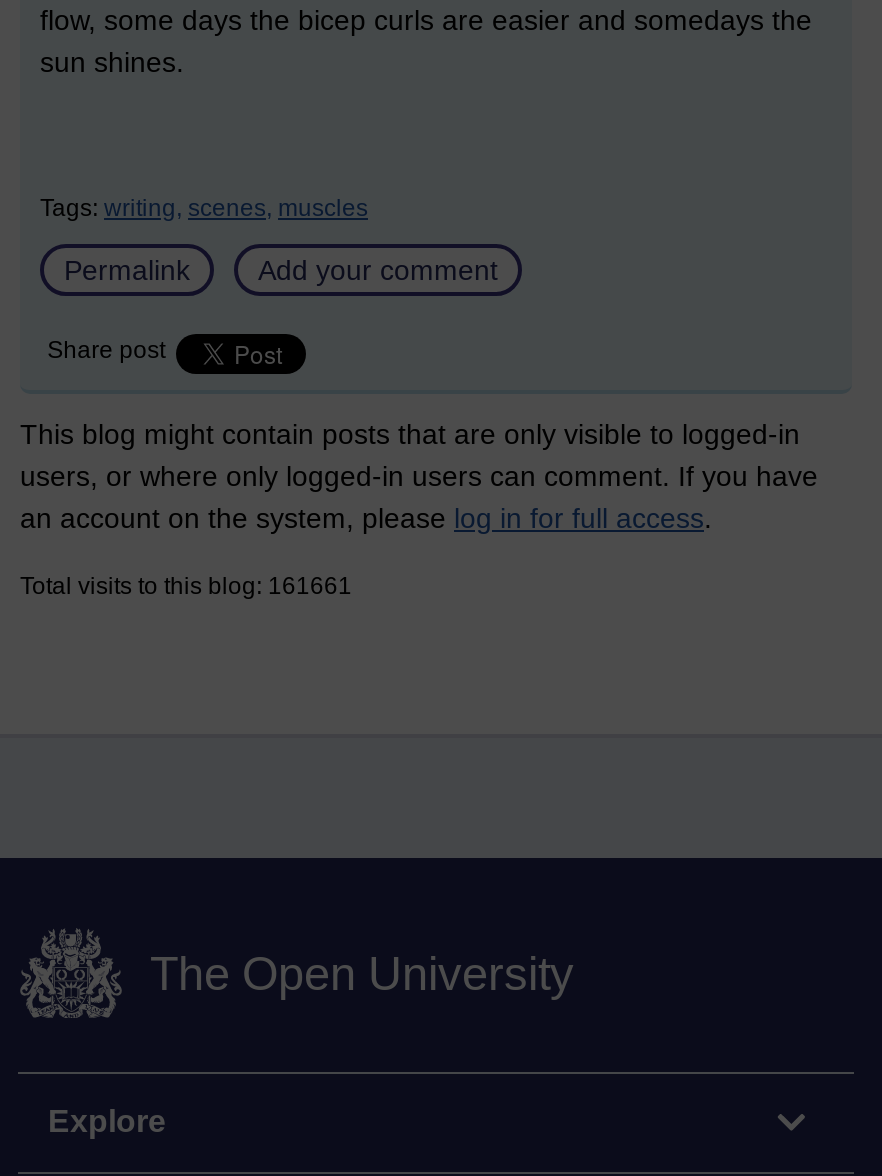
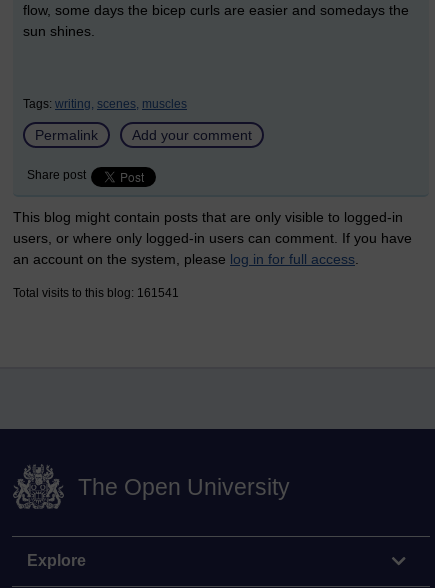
[20,572,352,600] Total visits to this blog: 161661 -> [13,286,179,300] Total visits to this blog: 161541

